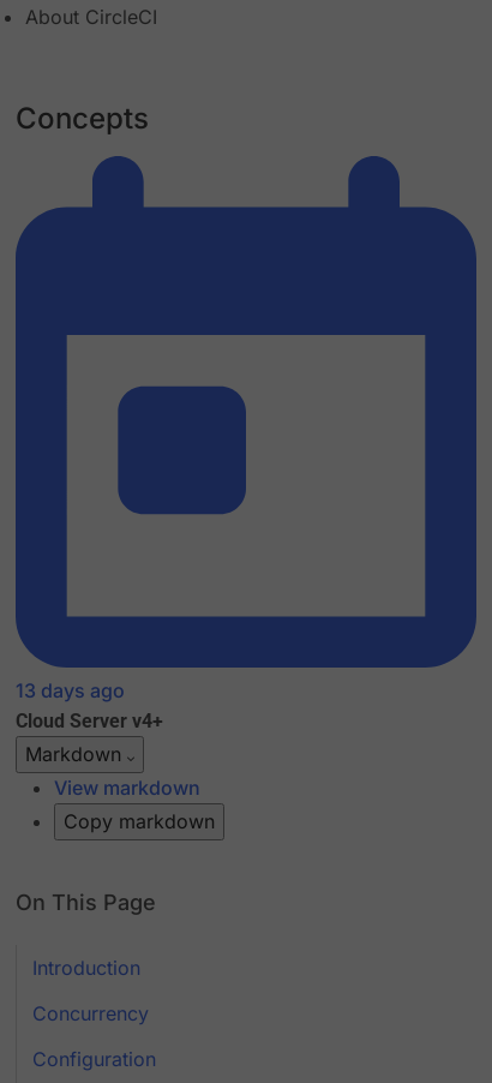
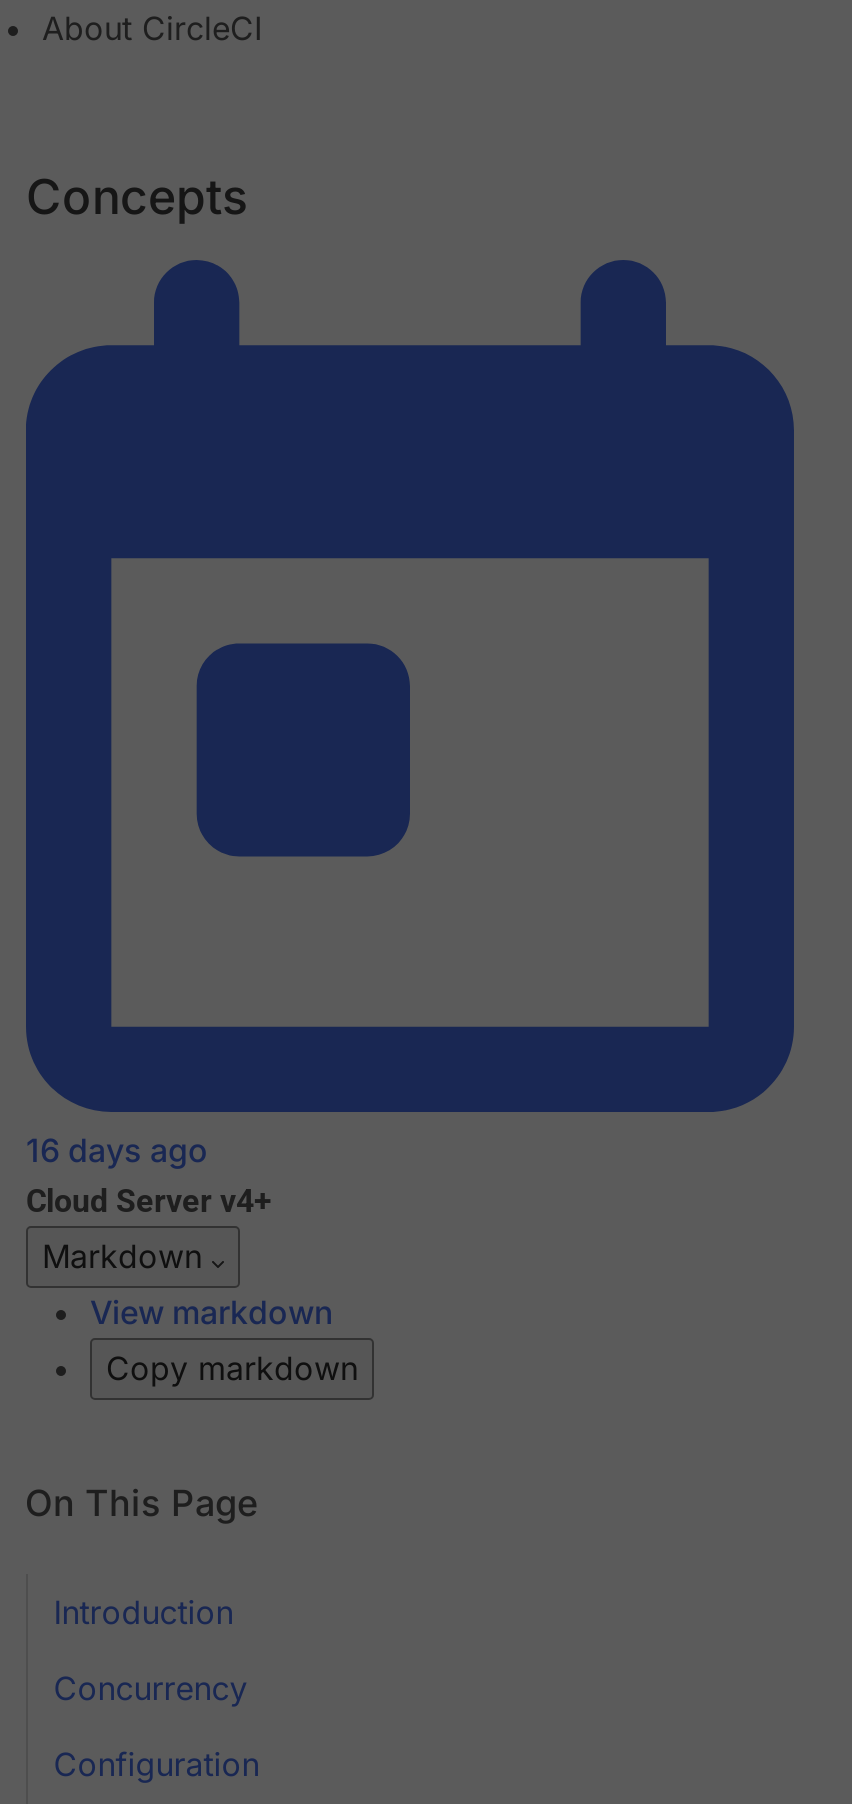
[16,679,125,703] 13 days ago -> [26,1131,208,1171] 16 days ago

